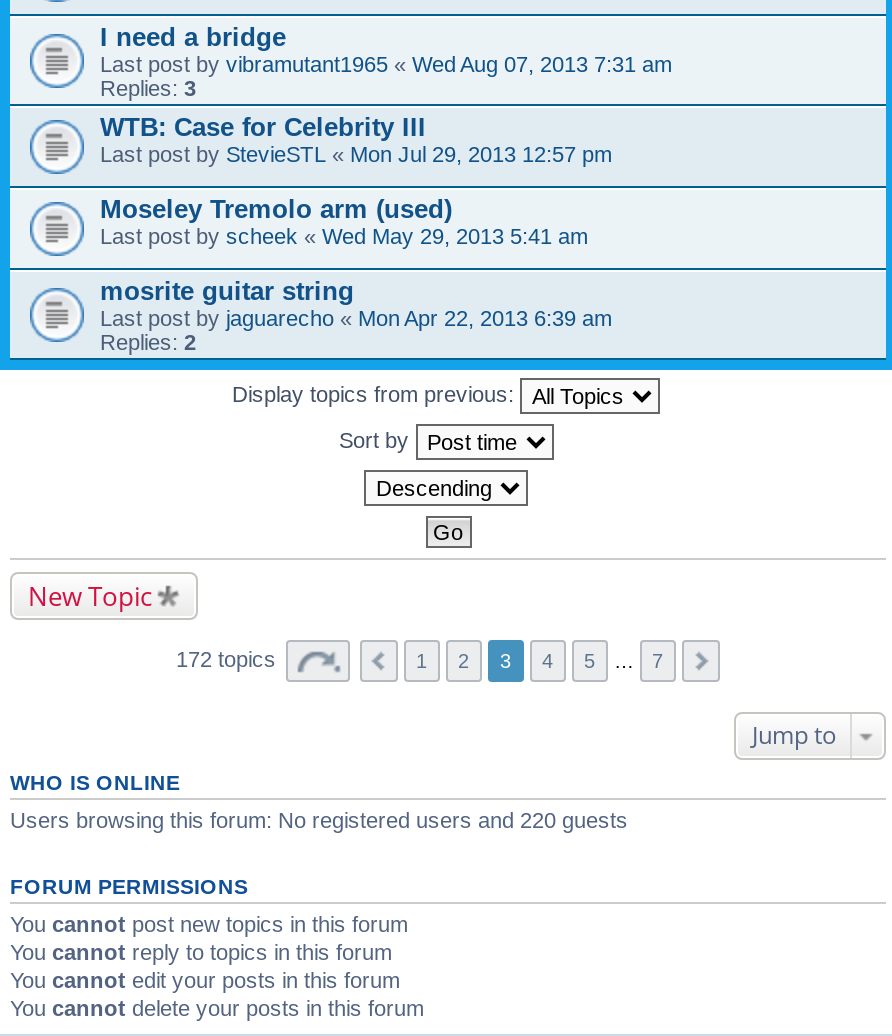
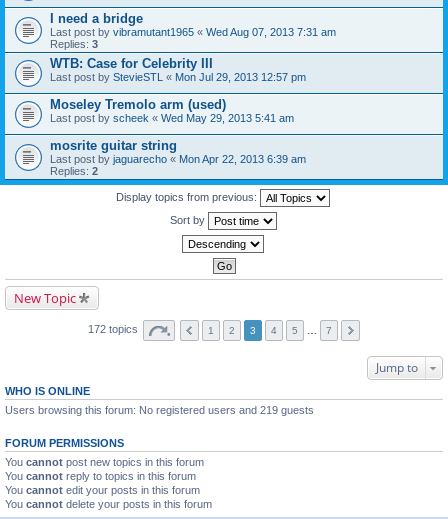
[10,808,628,832] Users browsing this forum: No registered users and 220 guests -> [5,404,314,416] Users browsing this forum: No registered users and 219 guests

